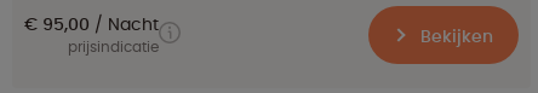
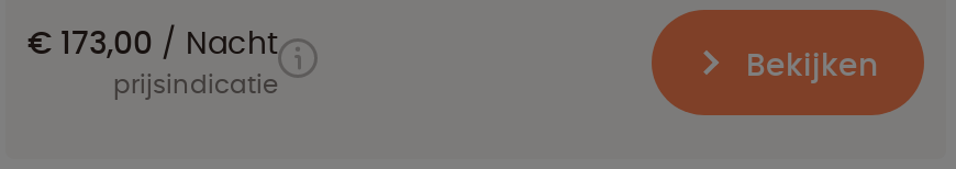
[24,13,159,37] € 95,00 Nacht -> [27,21,278,65] € 173,00 Nacht

